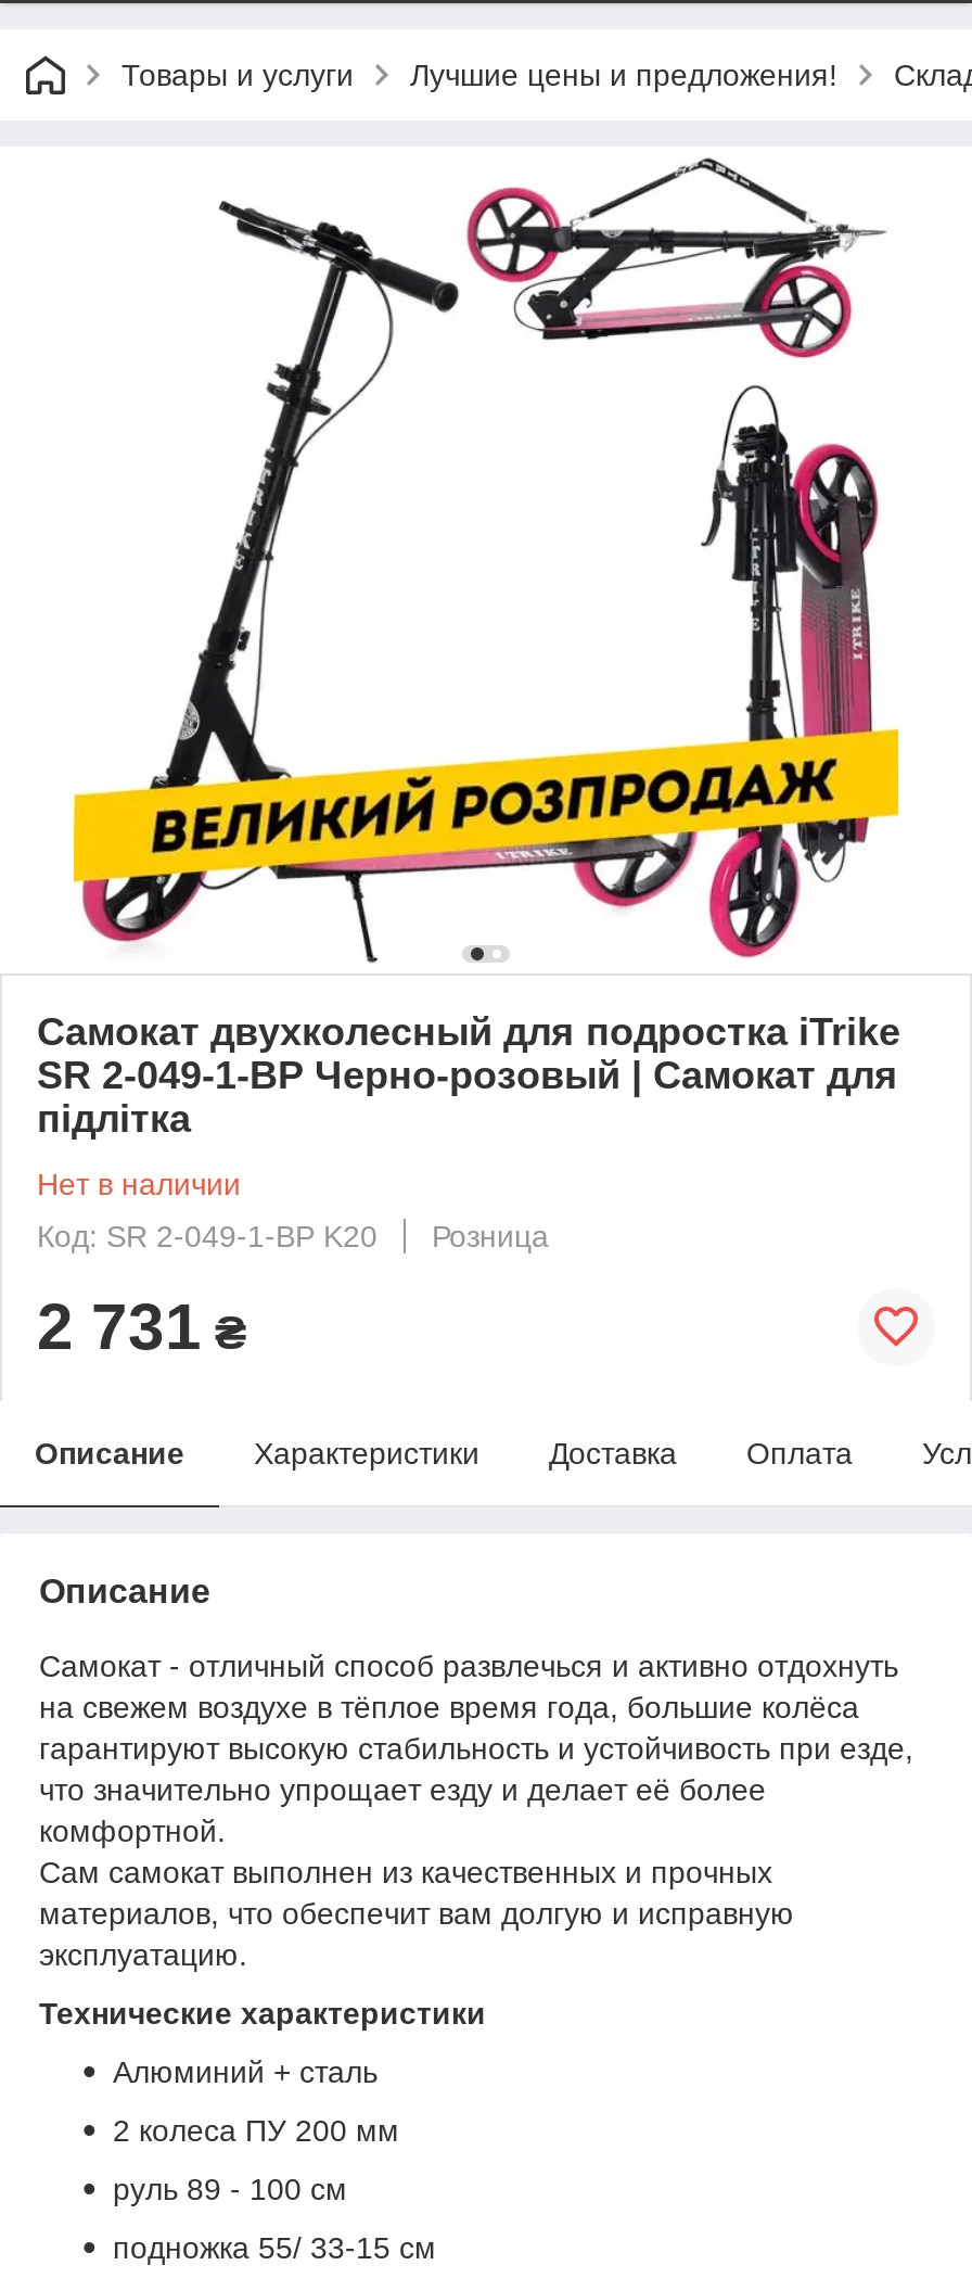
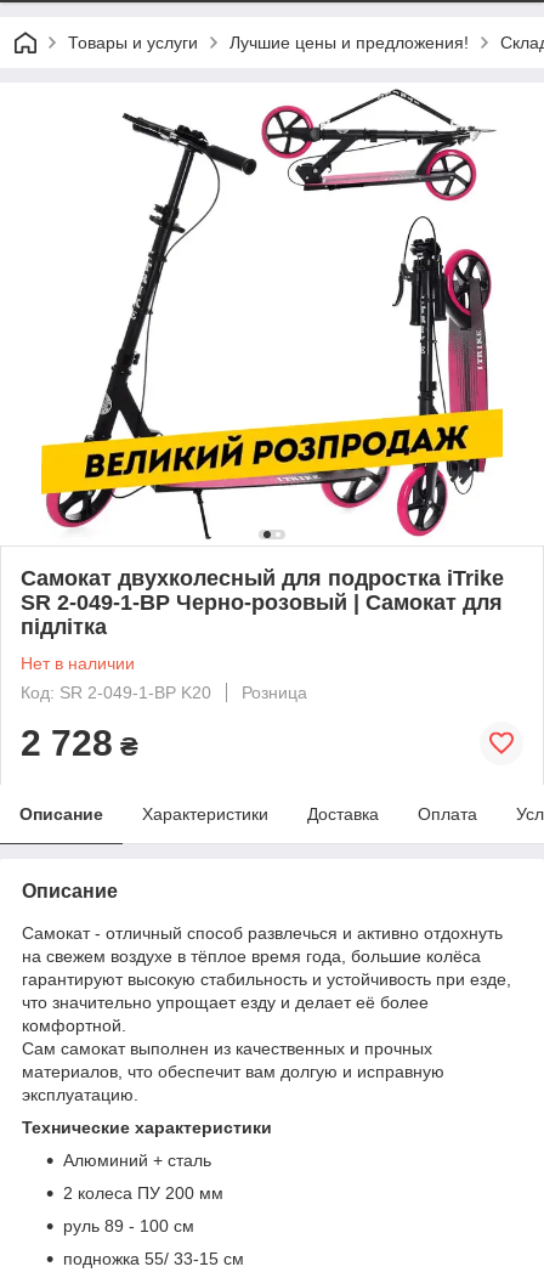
[37,1290,247,1362] 2 731 ₴ -> [21,723,138,763] 2 728 ₴

